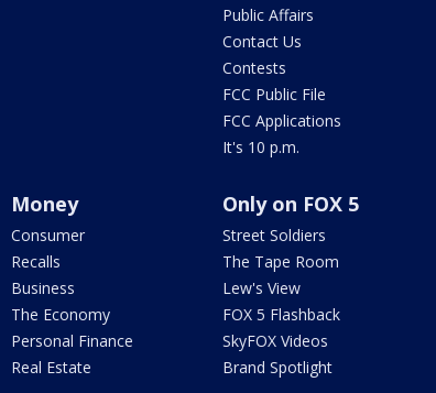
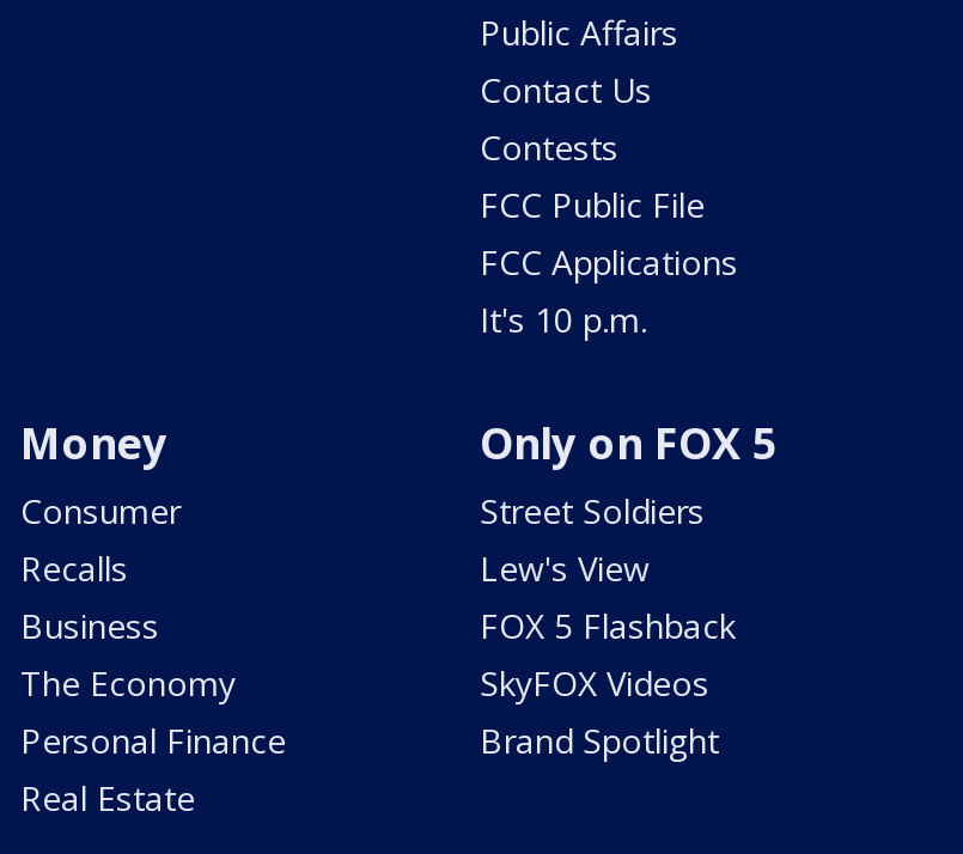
[222,251,339,272] The Tape Room -> none
moved [222,277,340,378] -> [480,545,736,763]: Lew's View | FOX 5 Flashback | SkyFOX Videos | Brand Spotlight

